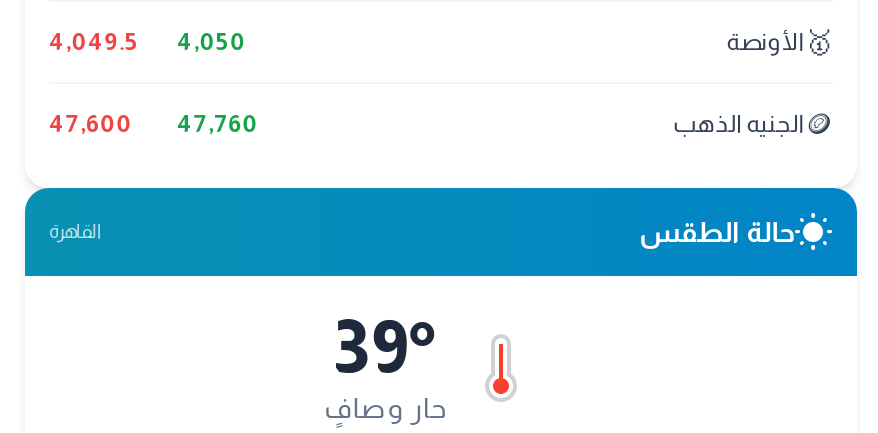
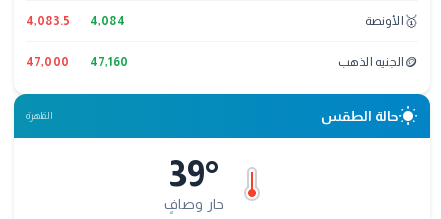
[49,28,139,56] 4,049.5 -> [26,14,70,28] 4,083.5
[177,28,247,56] 4,050 -> [90,14,125,28] 4,084
[49,110,133,138] 47,600 -> [26,55,69,69] 47,000
[177,110,259,138] 47,760 -> [90,55,128,69] 47,160

